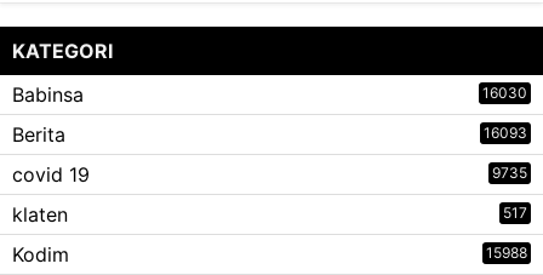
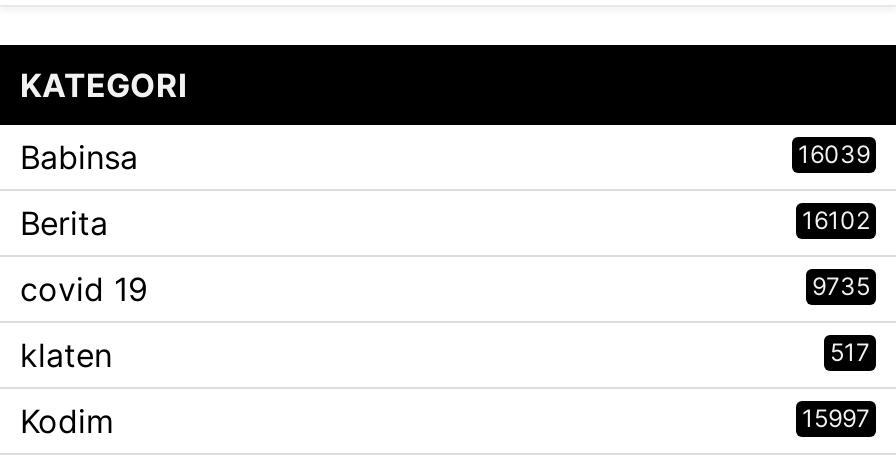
[482,84,527,102] 16030 -> [798,139,870,169] 16039
[484,124,527,142] 16093 -> [802,205,870,235] 16102
[486,244,527,262] 15988 -> [802,403,870,433] 15997

